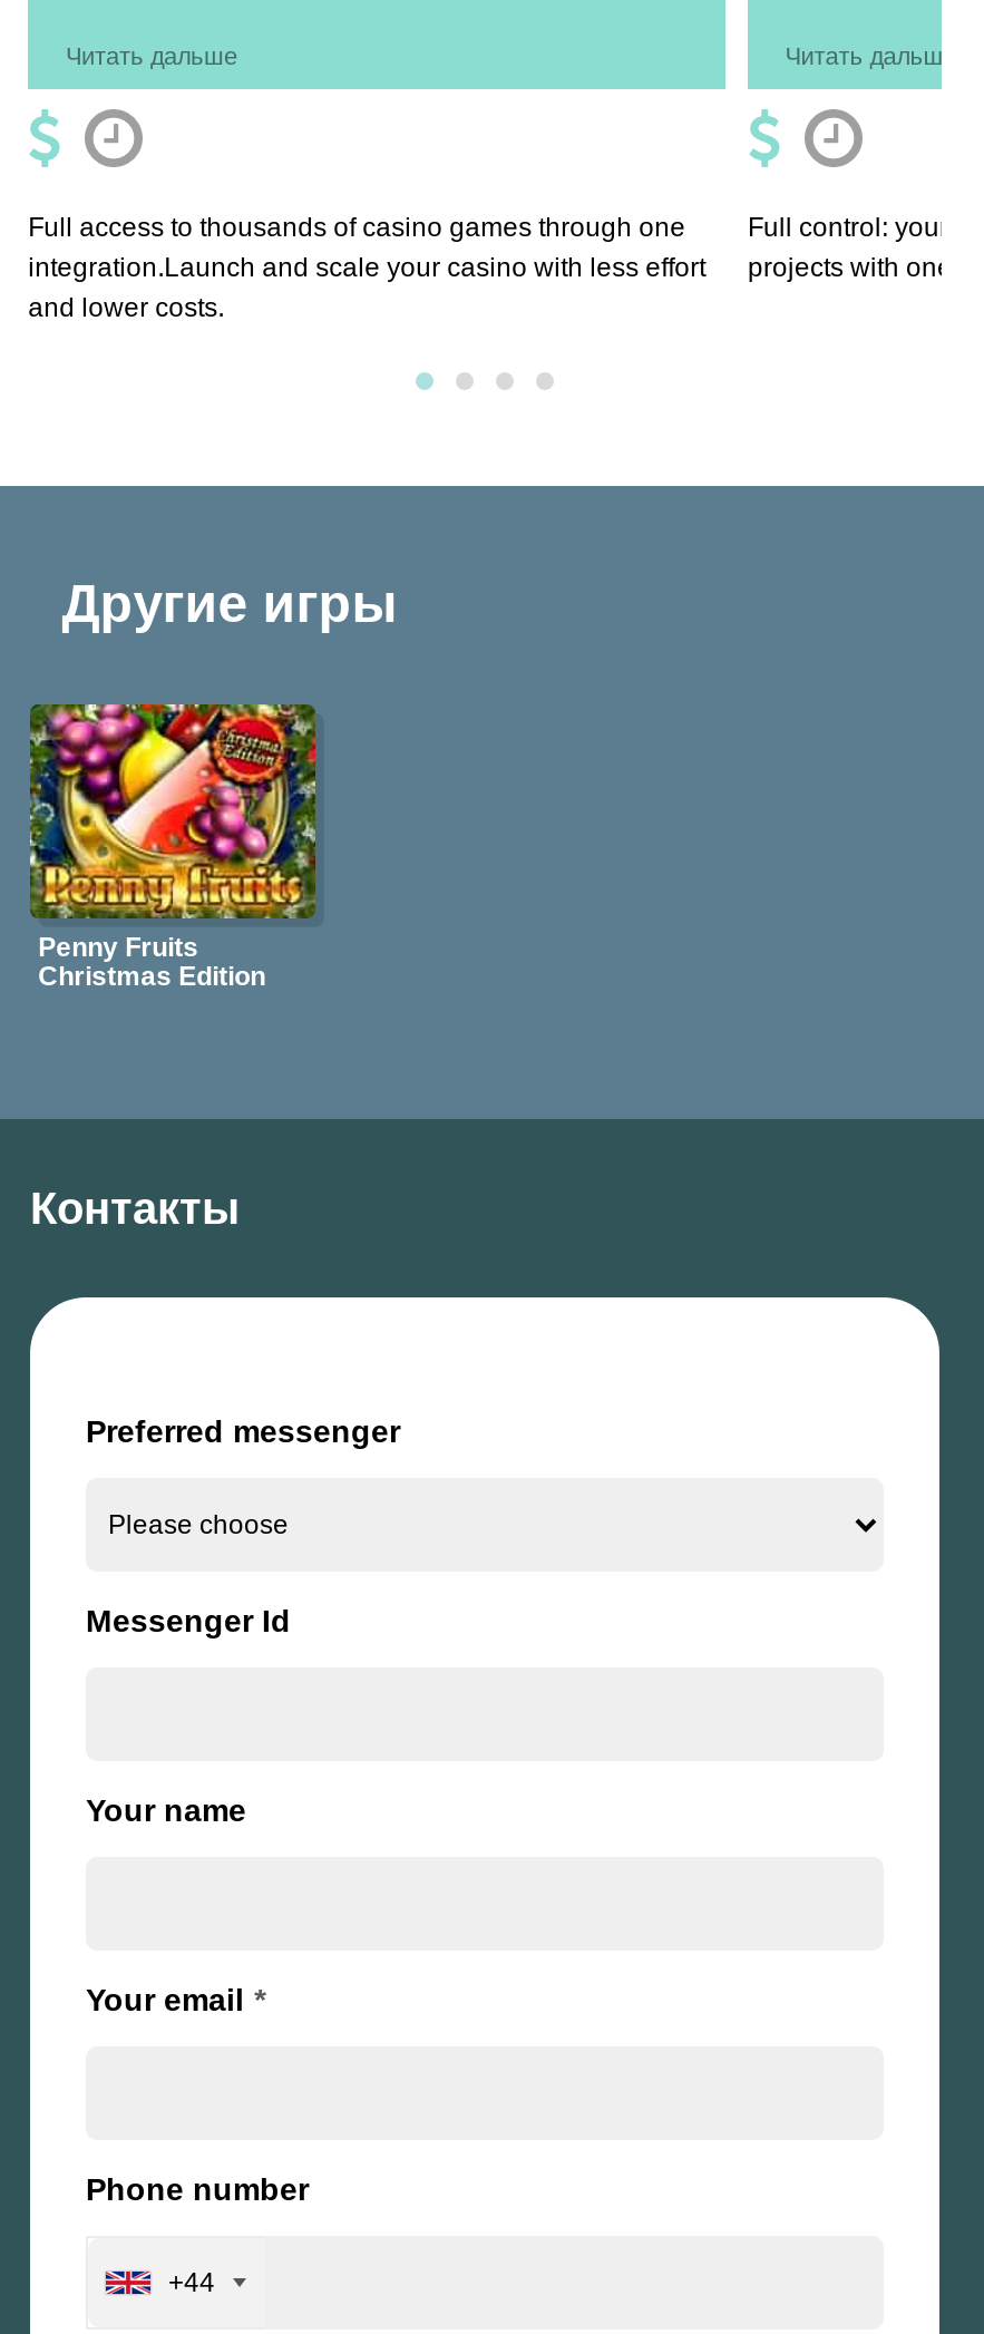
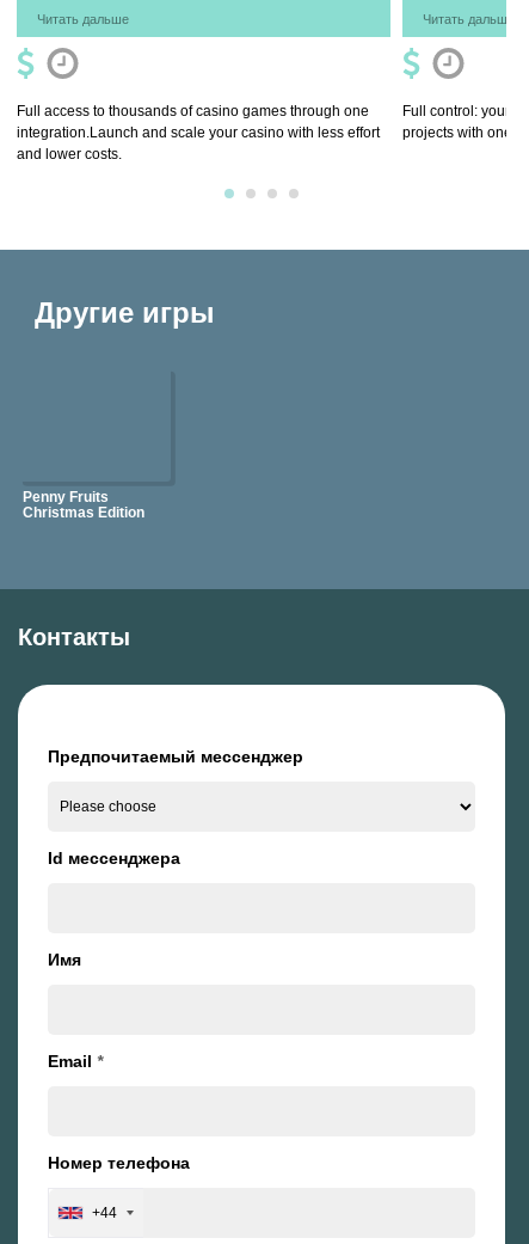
[28,702,318,921] [image] -> none
[86,1414,400,1449] Preferred messenger -> [48,747,303,766] Предпочитаемый мессенджер
[86,1603,291,1639] Messenger Id -> [48,849,180,868] Id мессенджера
[86,1793,246,1828] Your name -> [48,950,81,969] Имя
[86,1982,264,2018] Your email * -> [48,1052,103,1071] Email *
[86,2172,309,2207] Phone number -> [48,1153,190,1173] Номер телефона

